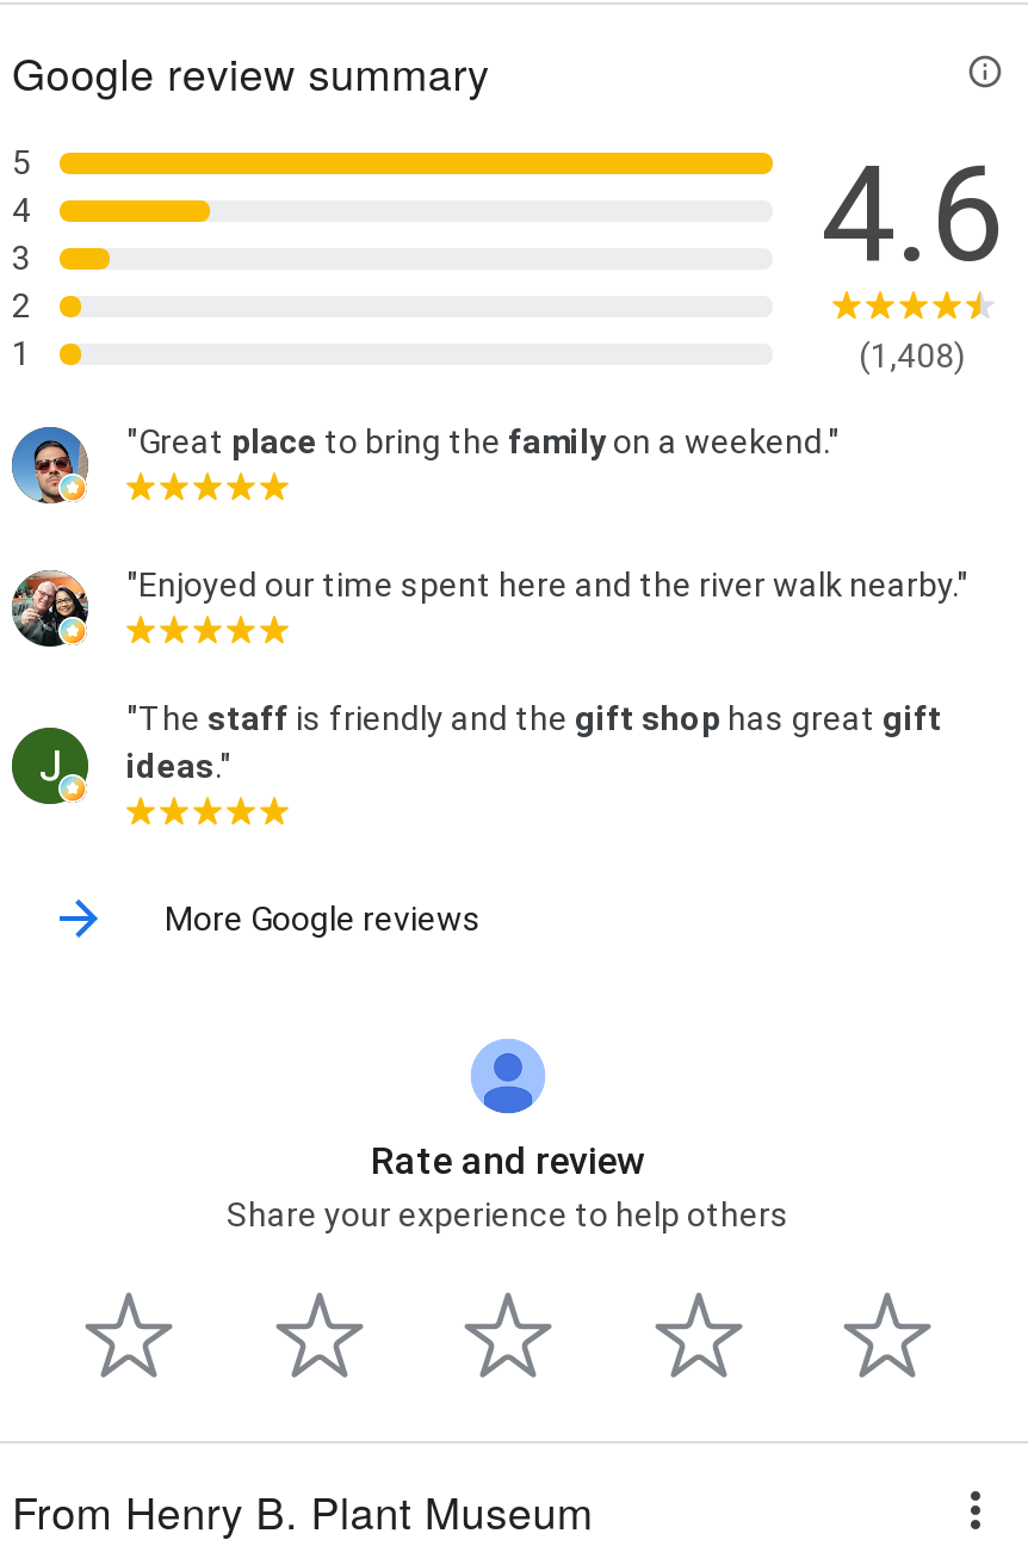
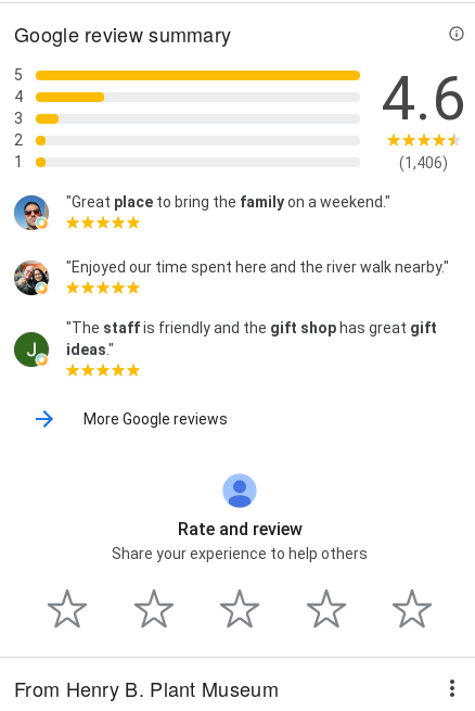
[859,336,966,374] (1,408) -> [399,154,448,171] (1,406)

